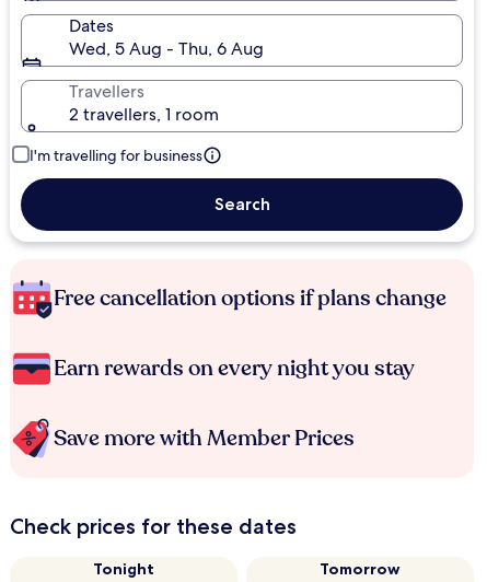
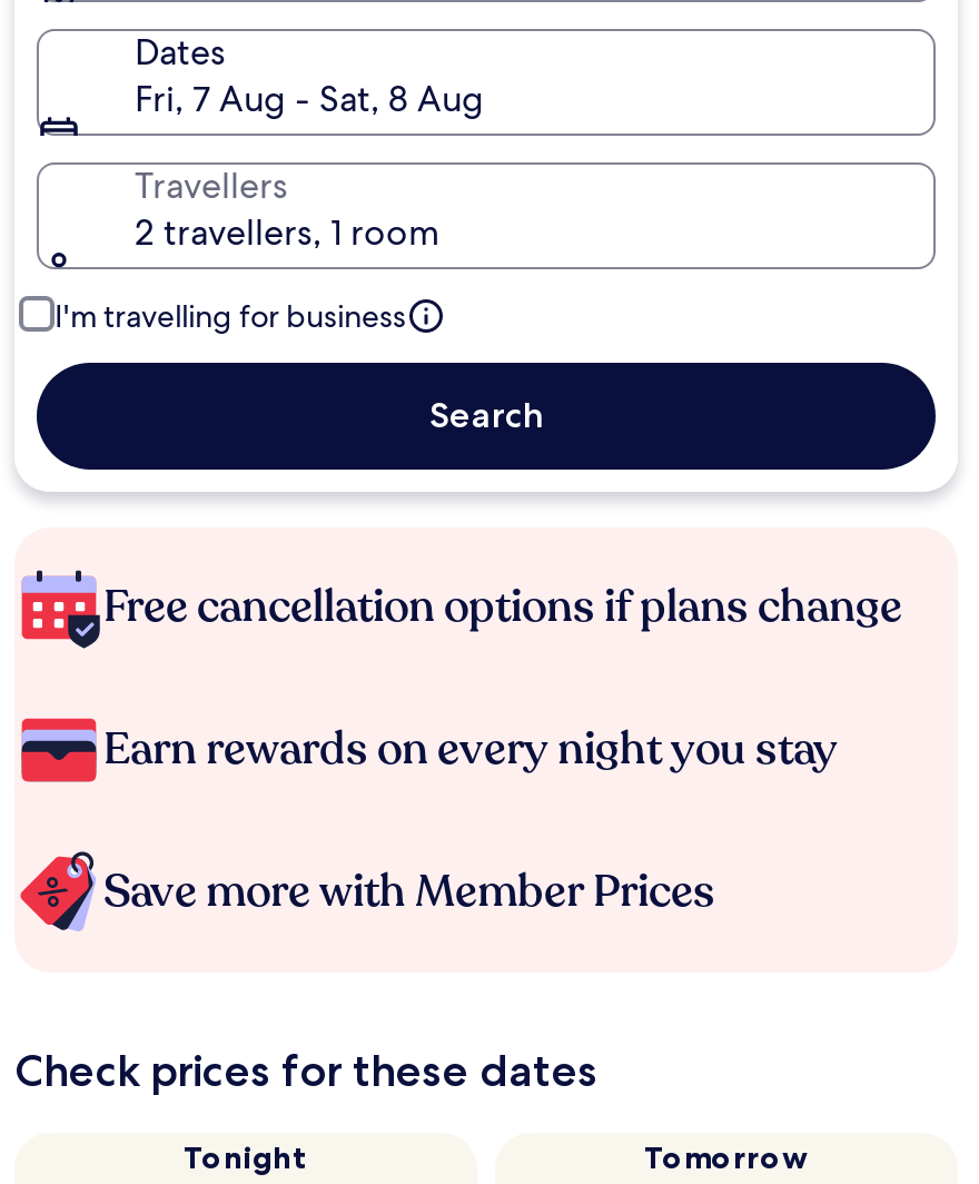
[69,37,264,60] Wed, 5 Aug - Thu, 6 Aug -> [135,76,484,122] Fri, 7 Aug - Sat, 8 Aug

